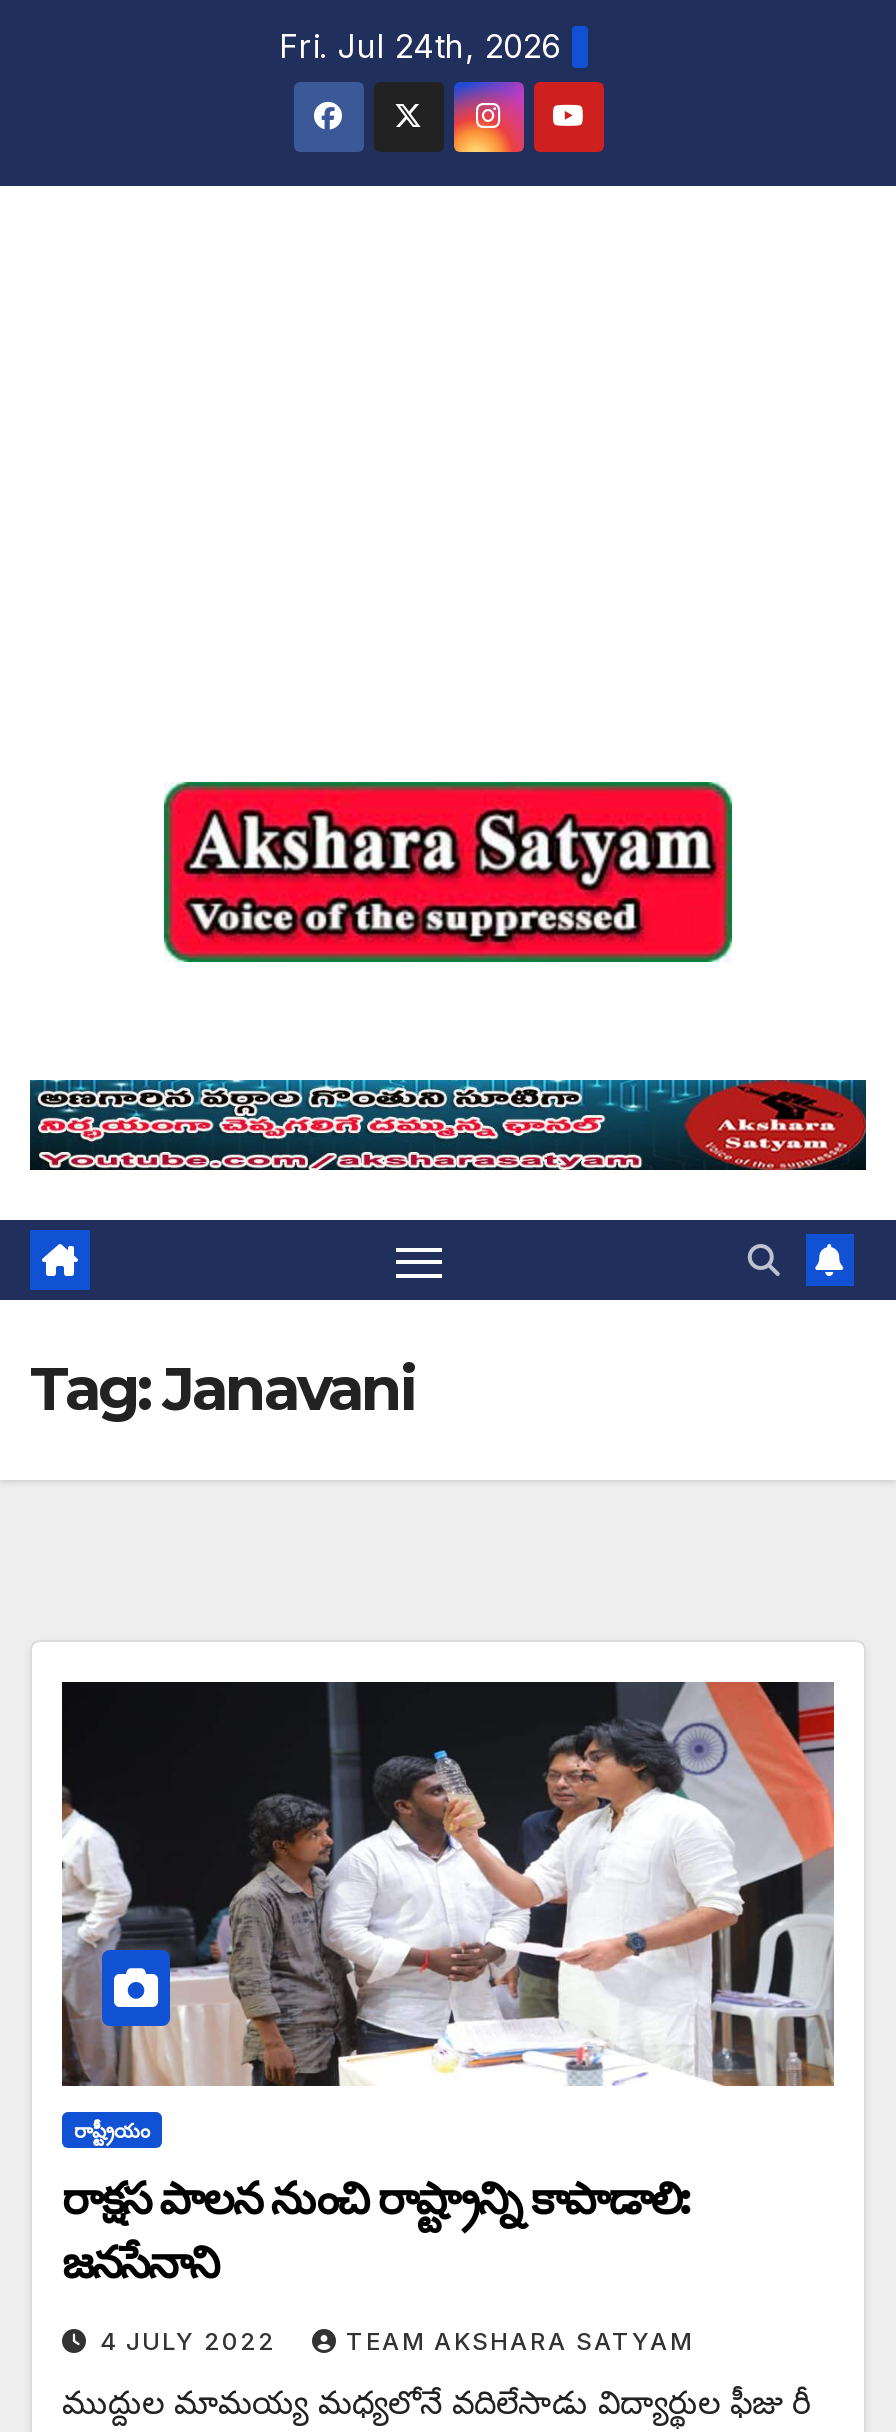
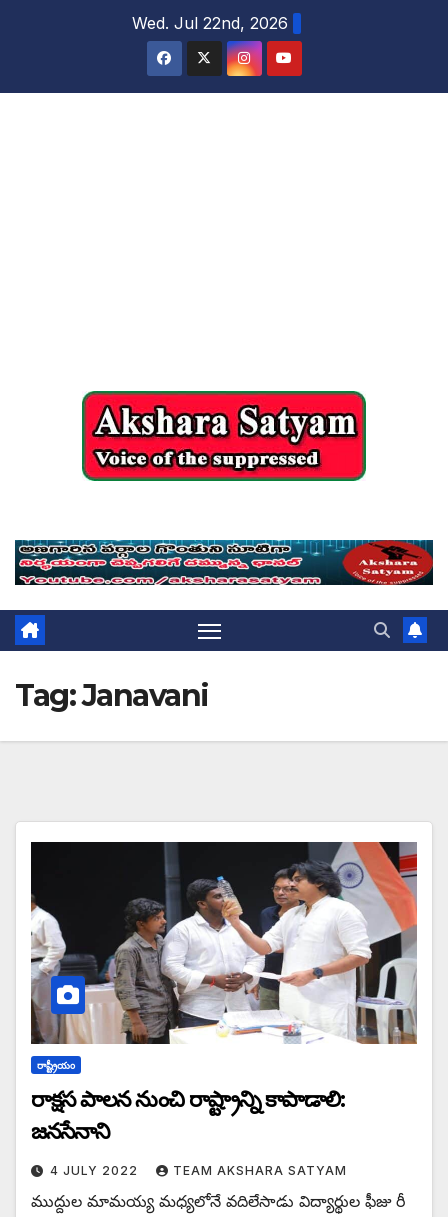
[279,26,561,66] Fri. Jul 24th, 2026 -> [132,13,288,33] Wed. Jul 22nd, 2026

